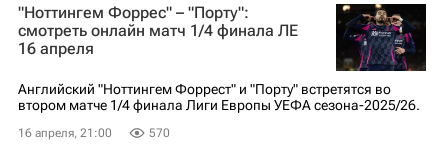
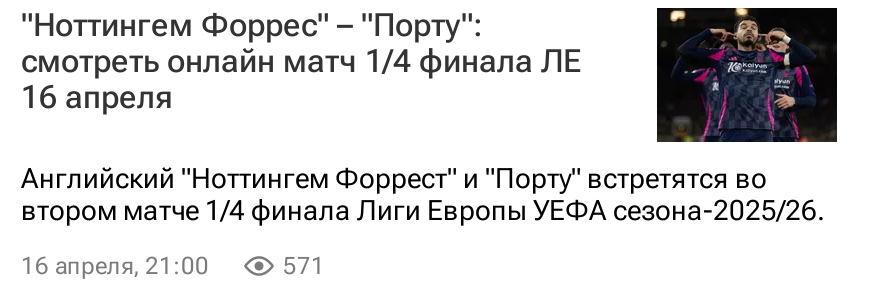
[149,125,170,139] 570 -> [283,251,325,279] 571

